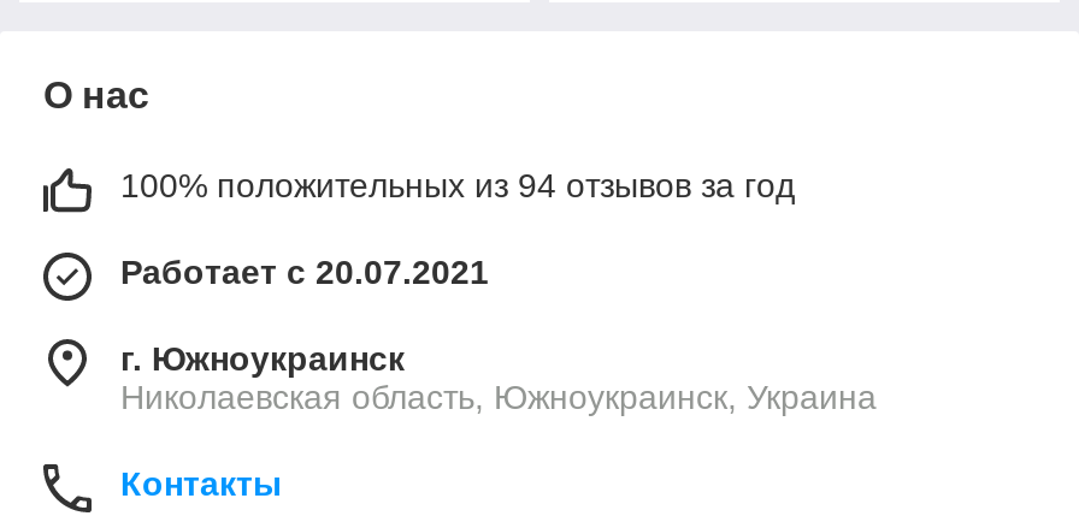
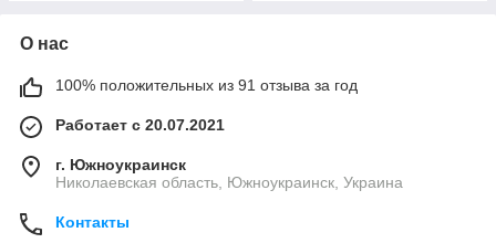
[120,166,795,204] 100% положительных из 94 отзывов за год -> [55,76,358,94] 100% положительных из 91 отзыва за год

